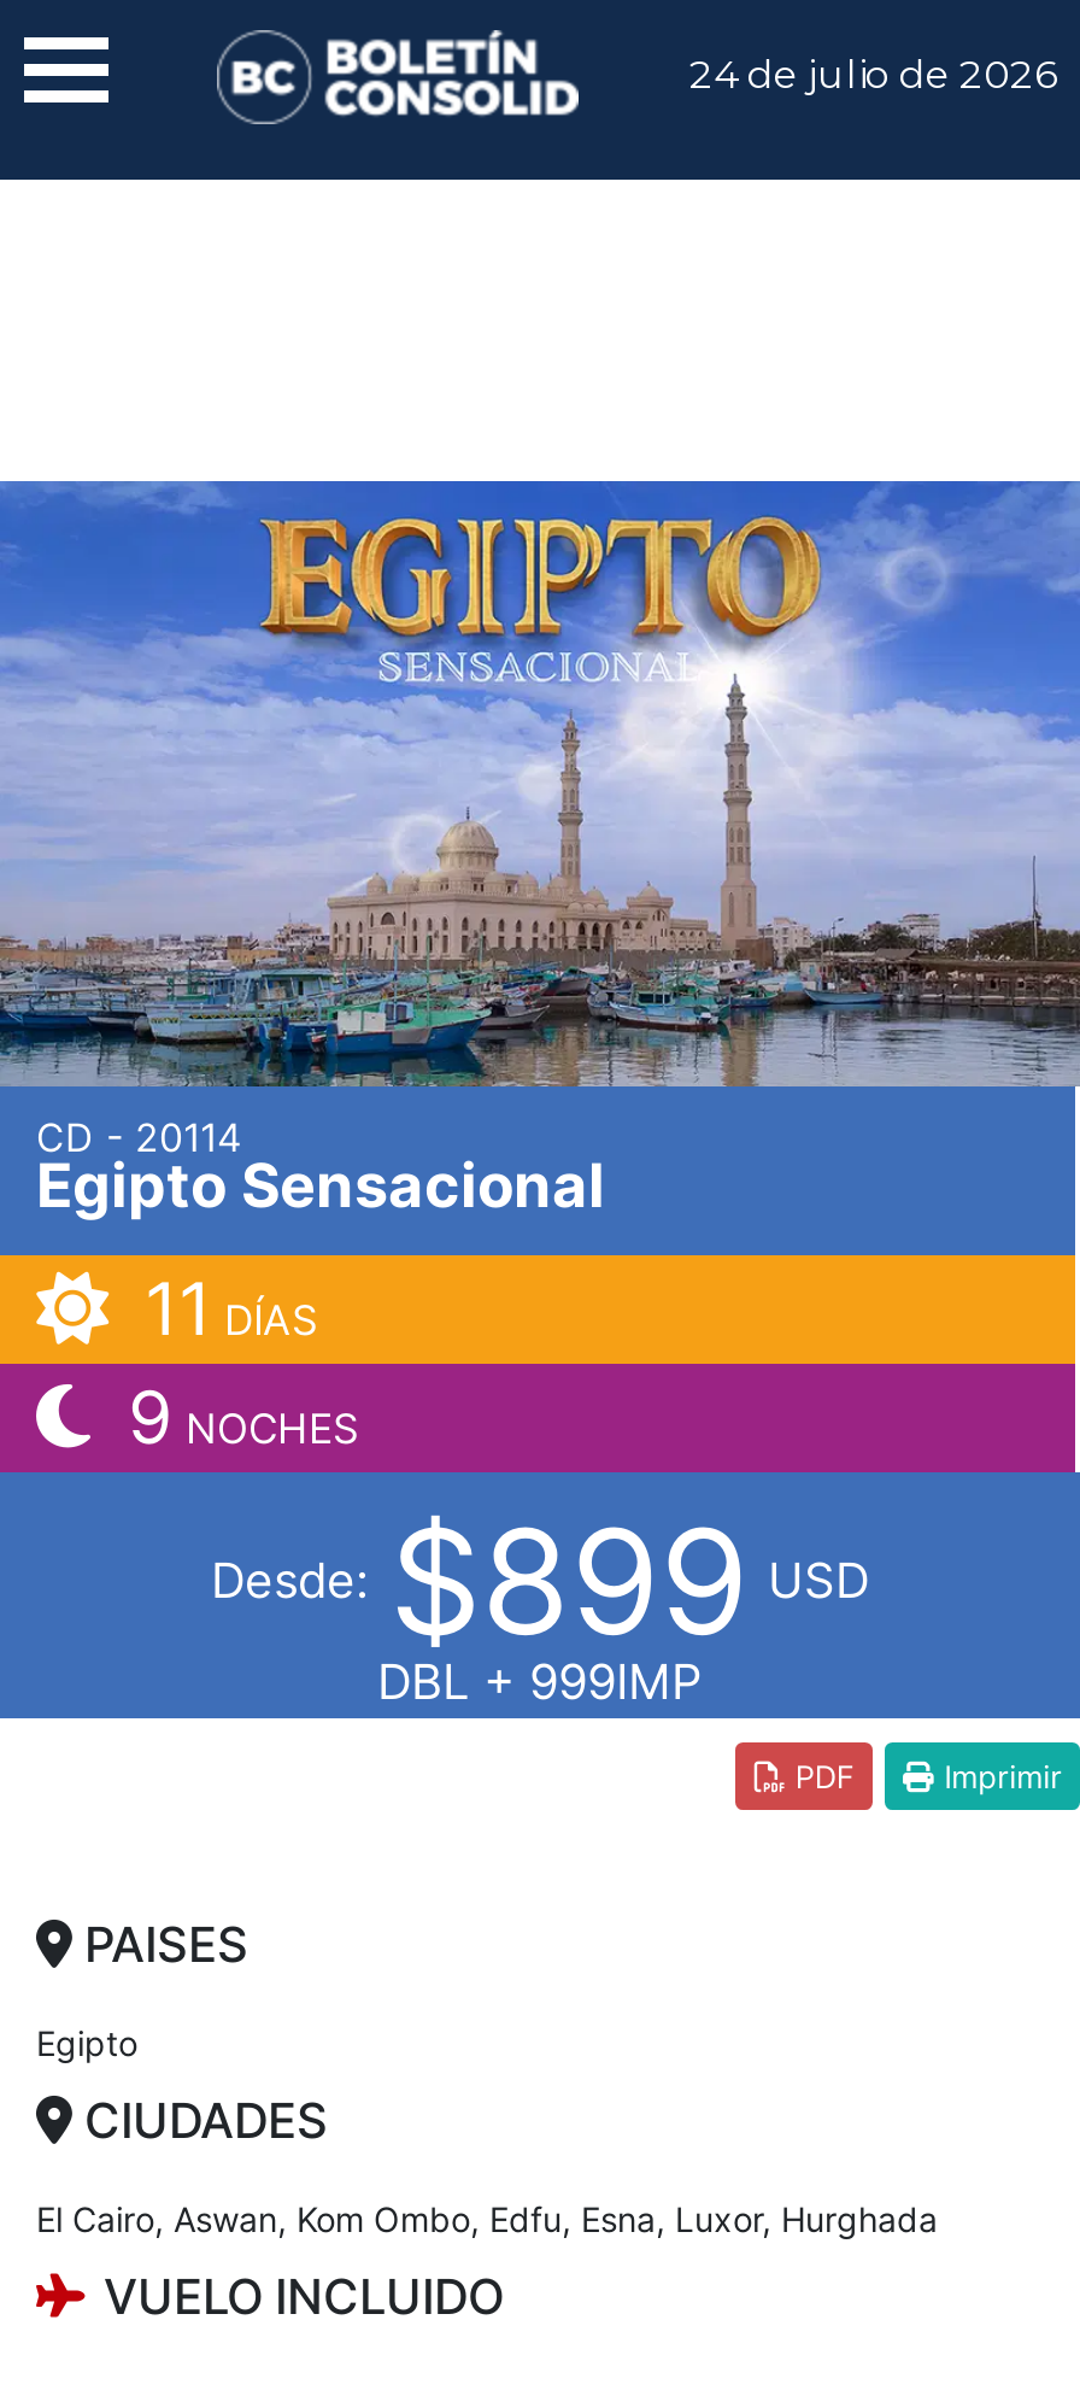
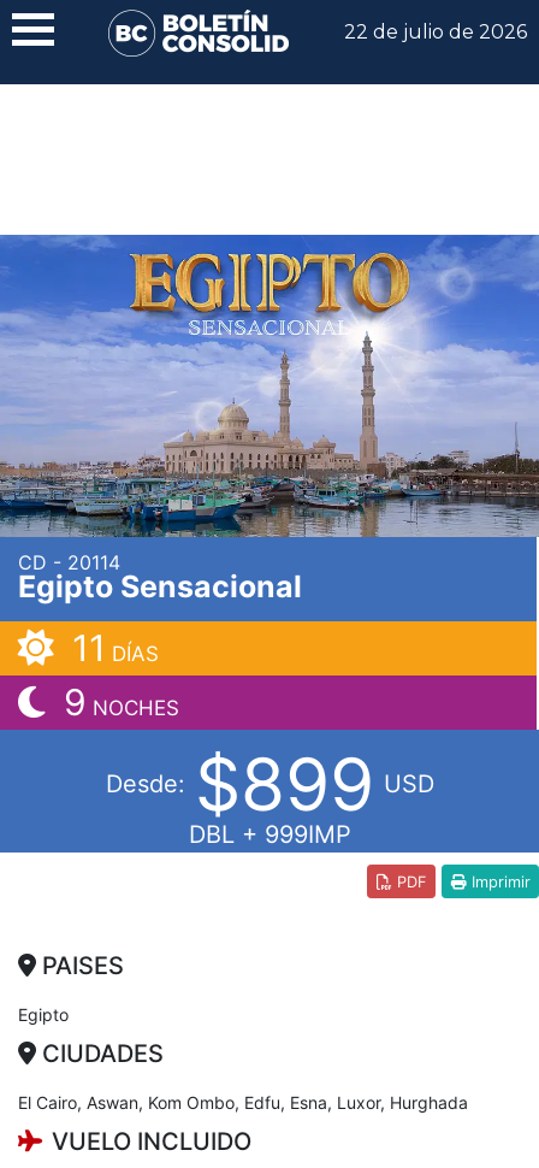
[689,52,1056,98] 24 de julio de 2026 -> [344,20,527,43] 22 de julio de 2026

